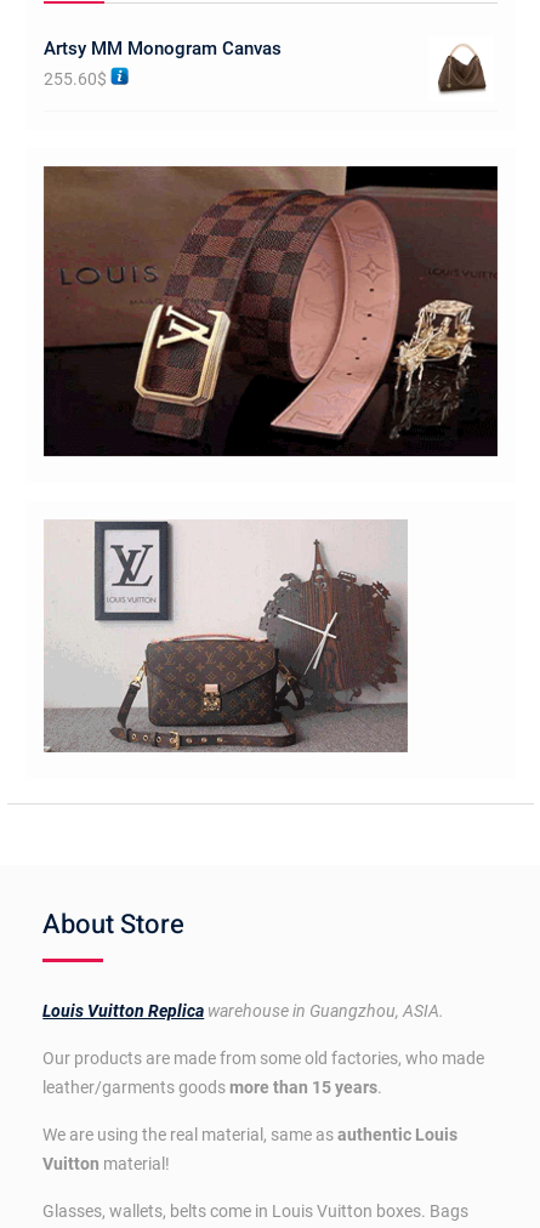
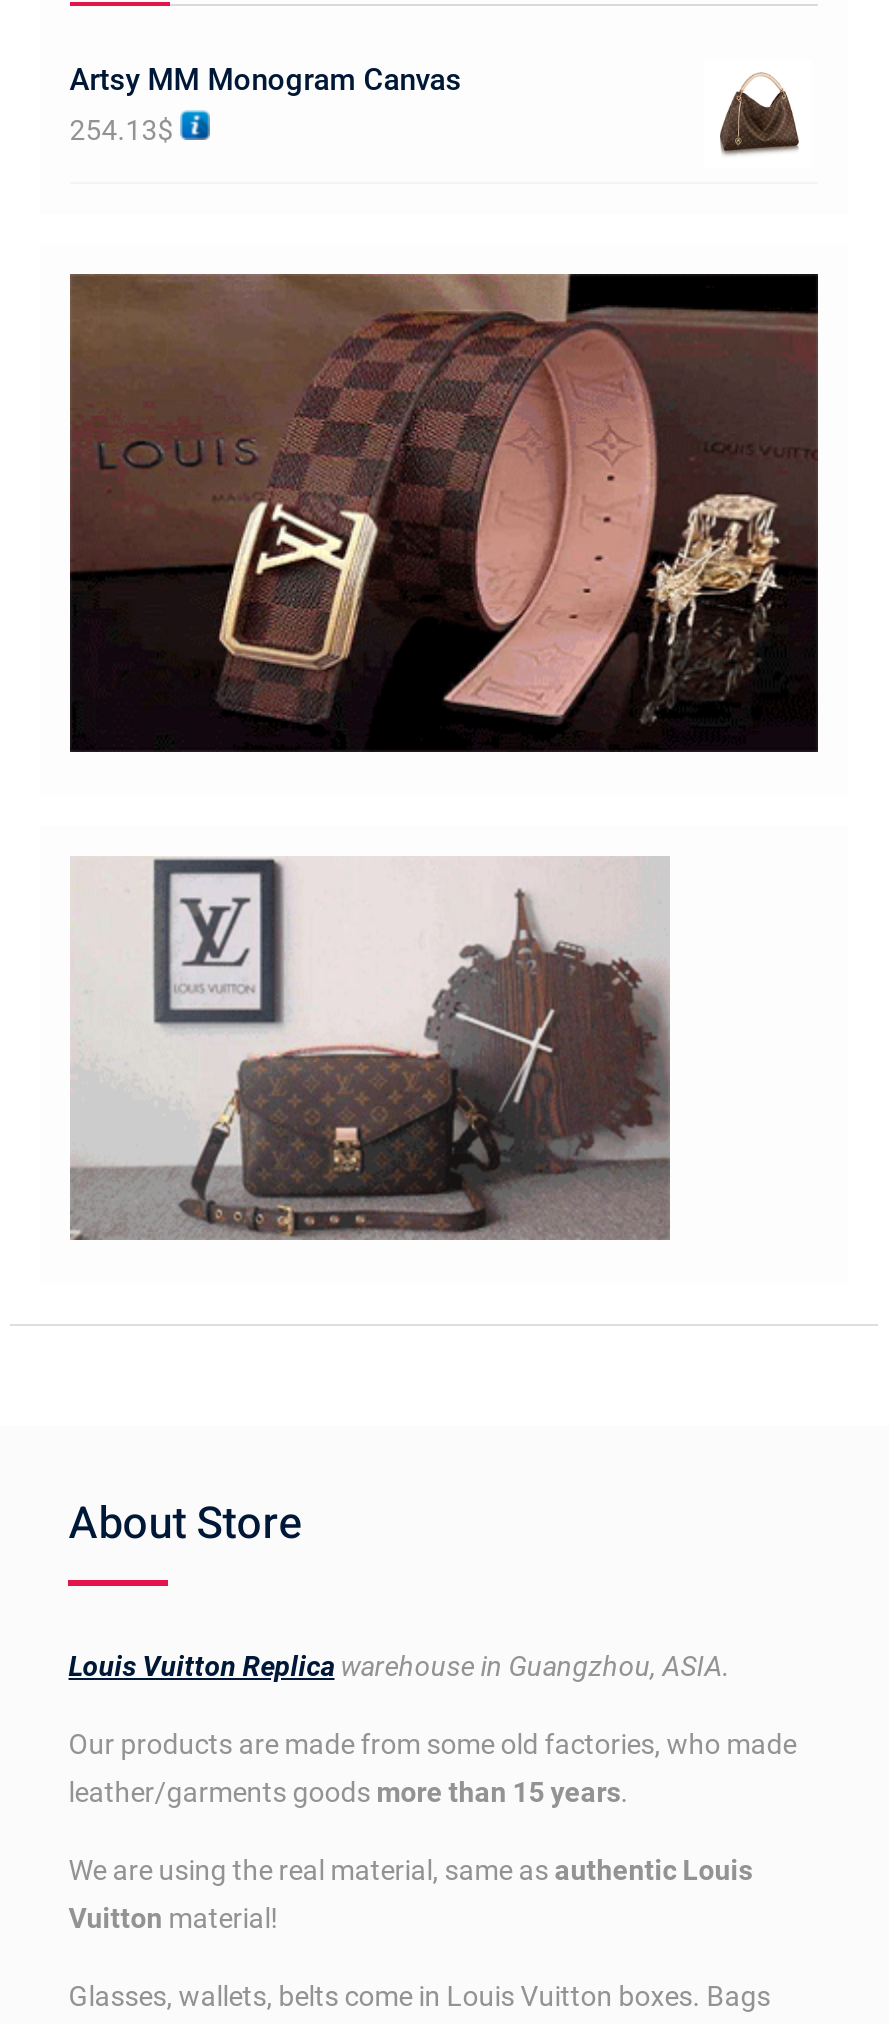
[43,69,106,88] 255.60$ -> [69,113,173,145] 254.13$

